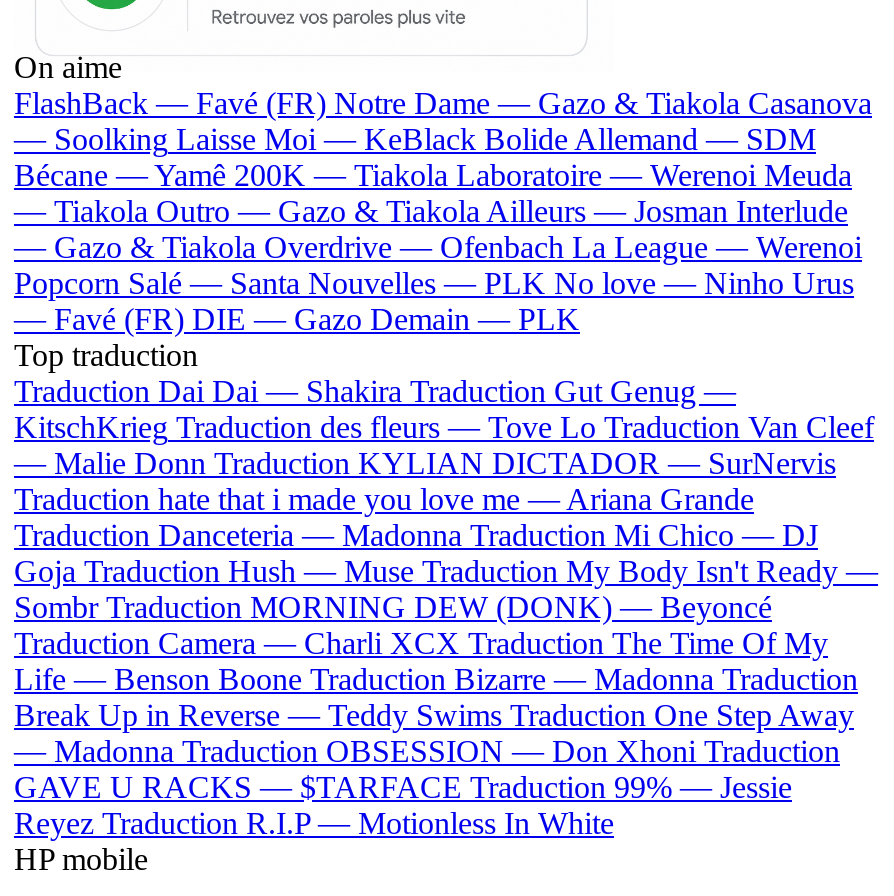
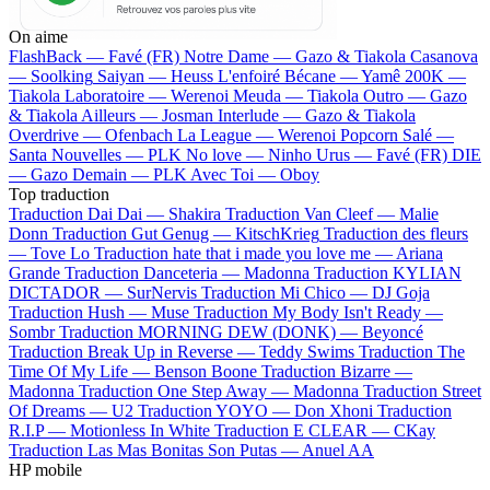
[14,123,862,337] — Soolking Laisse Moi — KeBlack Bolide Allemand — SDM | Bécane — Yamê 200K — Tiakola Laboratoire — Werenoi Meuda | — Tiakola Outro — Gazo & Tiakola Ailleurs — Josman Interlude | — Gazo & Tiakola Overdrive — Ofenbach La League — Werenoi | Popcorn Salé — Santa Nouvelles — PLK No love — Ninho Urus | —Favé (FR) DIE — Gazo Demain — PLK -> [9,67,481,184] — Soolking Saiyan — Heuss L'enfoiré Bécane — Yamê 200K — | Tiakola Laboratoire — Werenoi Meuda — Tiakola Outro — Gazo | & Tiakola Ailleurs — Josman Interlude — Gazo & Tiakola | Overdrive — Ofenbach La League — Werenoi Popcorn Salé — | Santa Nouvelles — PLK No love — Ninho Urus — Favé (FR) DIE | — Gazo Demain — PLK Avec Toi — Oboy
[14,375,878,589] Traduction Dai Dai — Shakira Traduction Gut Genug — | KitschKrieg Traduction des fleurs — Tove Lo Traduction Van Cleef | — Malie Donn Traduction KYLIAN DICTADOR — SurNervis | Traduction hate that i made you love me — Ariana Grande | Traduction Danceteria — Madonna Traduction Mi Chico — DJ | Goja Traduction Hush — Muse Traduction My Body Isn't Ready — -> [9,205,468,322] Traduction Dai Dai — Shakira Traduction Van Cleef — Malie | Donn Traduction Gut Genug — KitschKrieg Traduction des fleurs | — Tove Lo Traduction hate that i made you love me — Ariana | Grande Traduction Danceteria — Madonna Traduction KYLIAN | DICTADOR — SurNervis Traduction Mi Chico — DJ Goja | Traduction Hush — Muse Traduction My Body Isn't Ready —
[14,627,858,841] Traduction Camera — Charli XCX Traduction The Time Of My | Life — Benson Boone Traduction Bizarre — Madonna Traduction | Break Up in Reverse — Teddy Swims Traduction One Step Away | — Madonna Traduction OBSESSION — Don Xhoni Traduction | GAVE U RACKS — $TARFACE Traduction 99% — Jessie | Reyez Traduction R.I.P — Motionless In White -> [9,343,481,460] Traduction Break Up in Reverse — Teddy Swims Traduction The | Time Of My Life — Benson Boone Traduction Bizarre — | Madonna Traduction One Step Away — Madonna Traduction Street | Of Dreams — U2 Traduction YOYO — Don Xhoni Traduction | R.I.P — Motionless In White Traduction E CLEAR — CKay | Traduction Las Mas Bonitas Son Putas — Anuel AA

